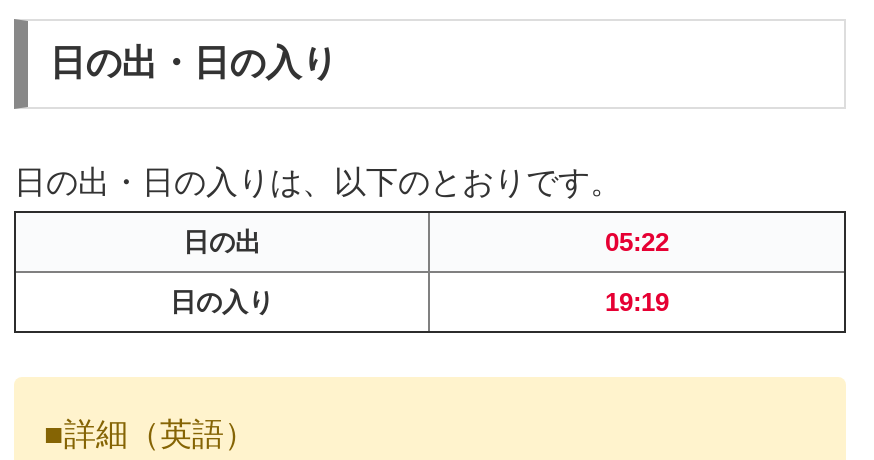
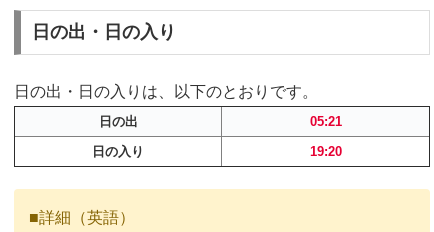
[605,227,669,257] 05:22 -> [309,114,341,129] 05:21
[605,287,669,317] 19:19 -> [309,144,341,159] 19:20

